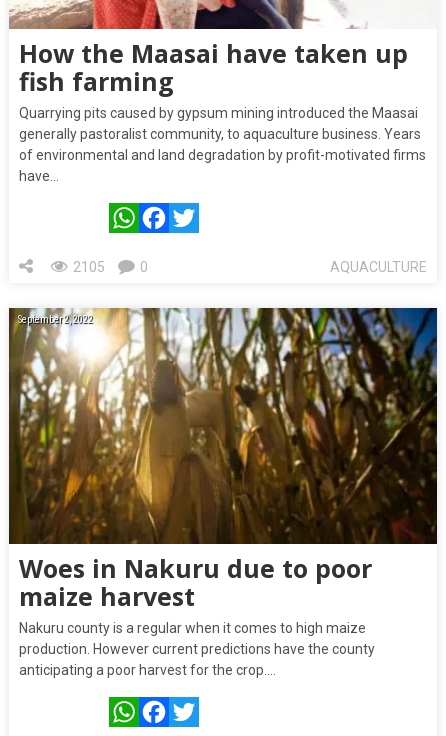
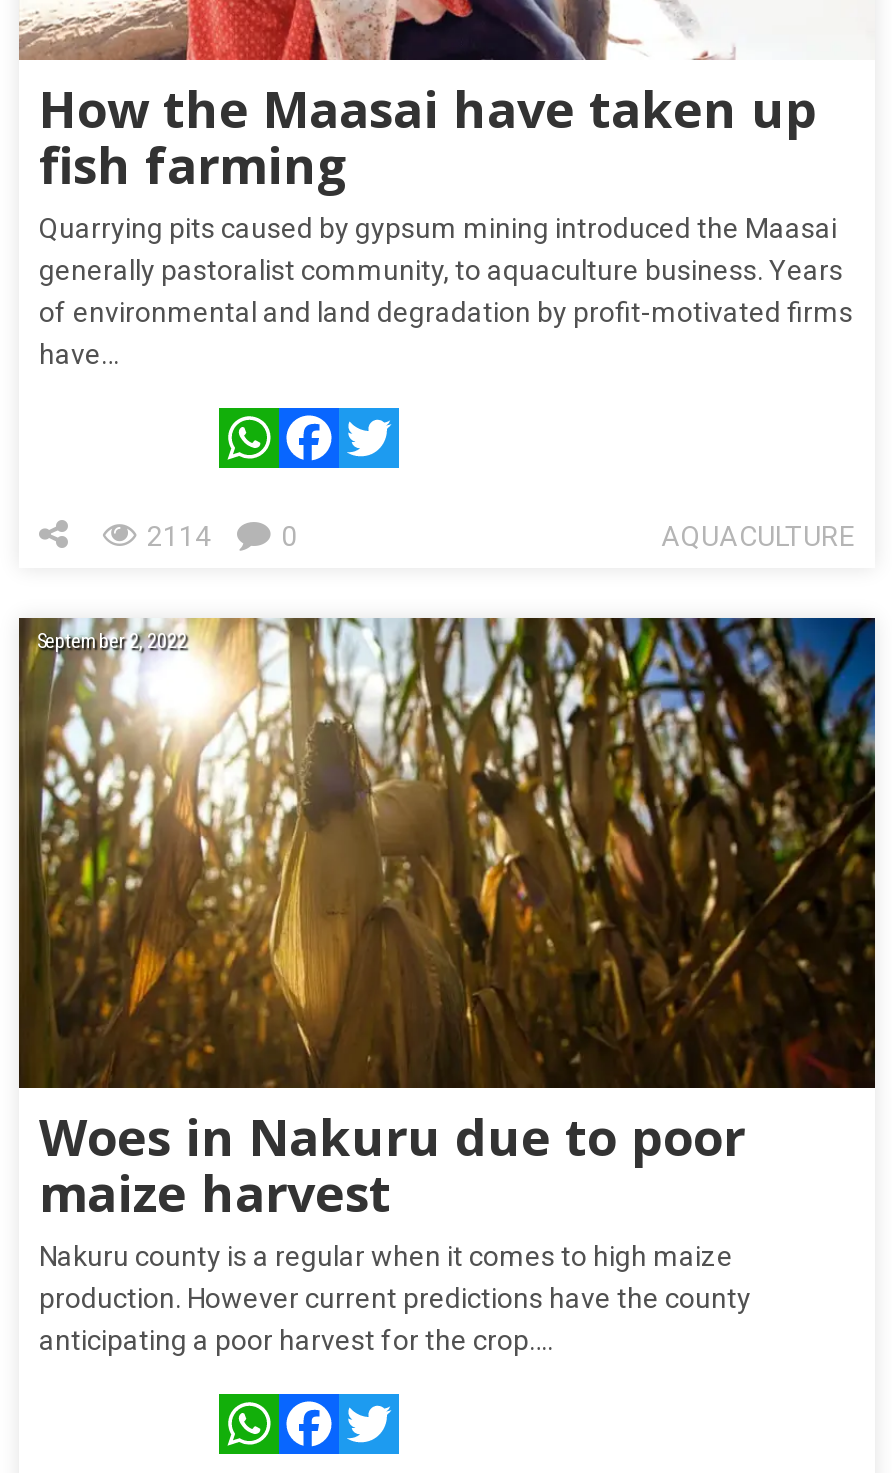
[73,259,105,275] 2105 -> [147,519,211,551] 2114

